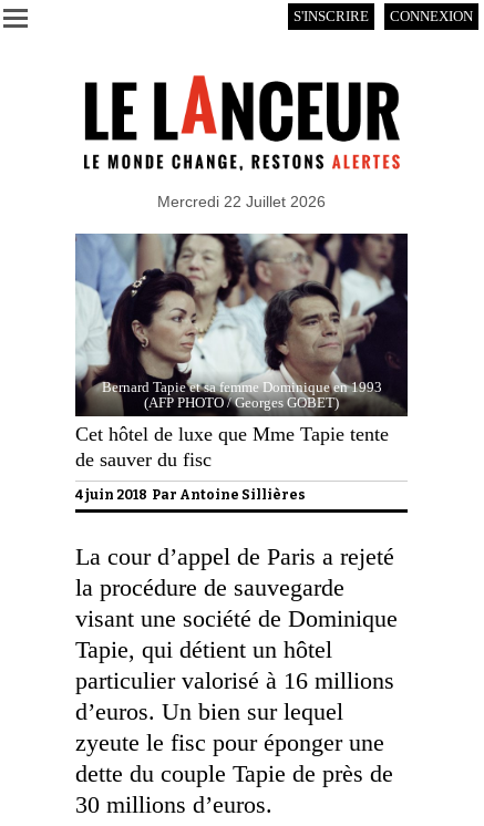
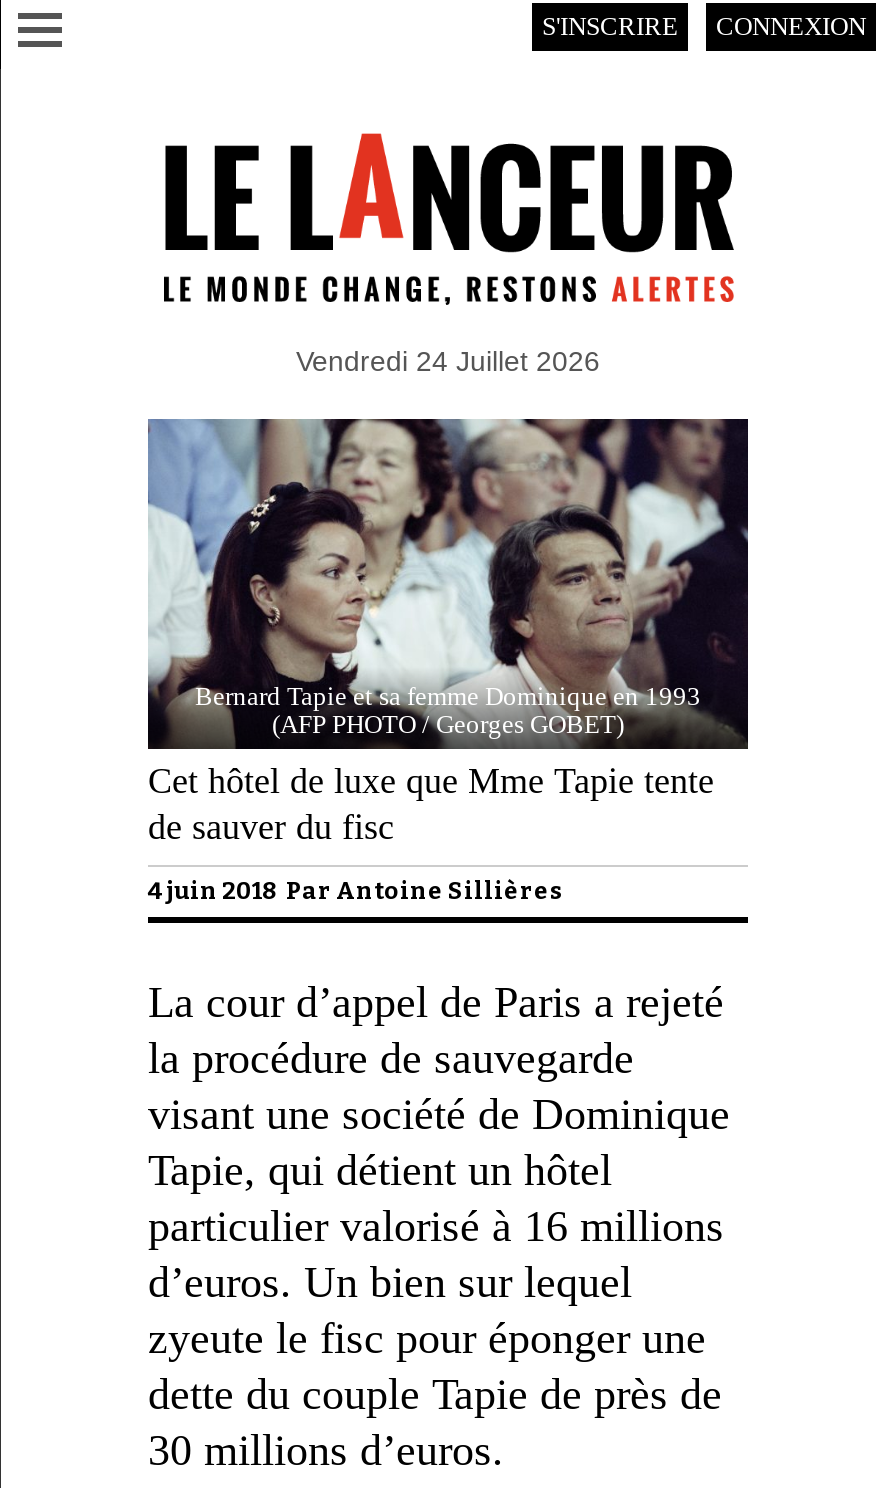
[157,193,326,211] Mercredi 22 Juillet 2026 -> [296,346,600,378] Vendredi 24 Juillet 2026

